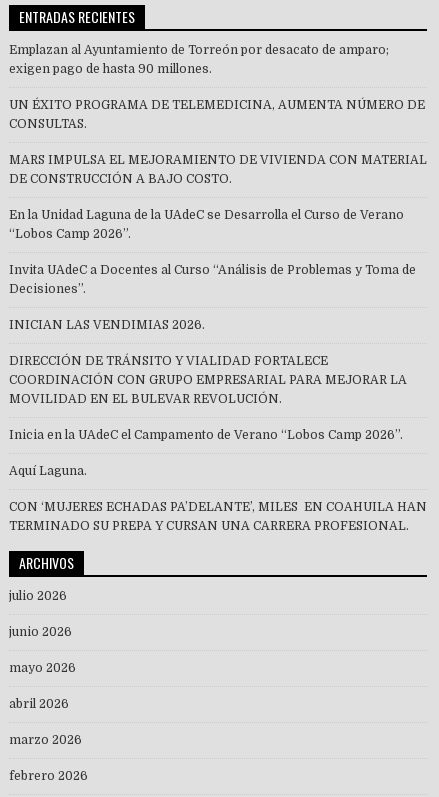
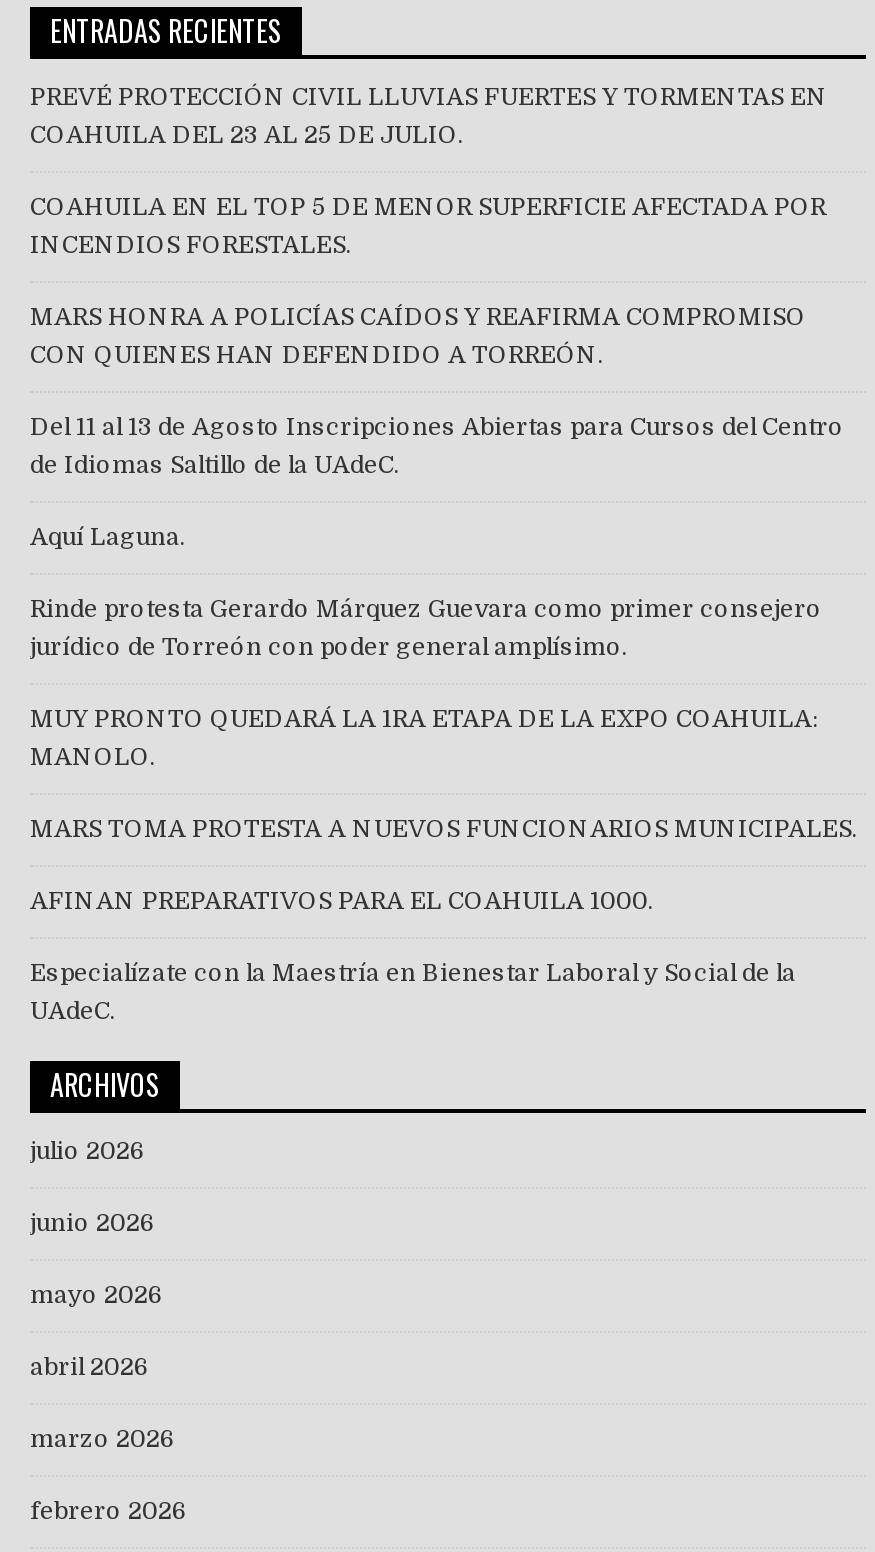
[9,43,427,442] Emplazan al Ayuntamiento de Torreón por desacato de amparo; | exigen pago de hasta 90 millones. | UN ÉXITO PROGRAMA DE TELEMEDICINA, AUMENTA NÚMERO DE | CONSULTAS. | MARS IMPULSA EL MEJORAMIENTO DE VIVIENDA CON MATERIAL | DE CONSTRUCCIÓN A BAJO COSTO. | En la Unidad Laguna de la UAdeC se Desarrolla el Curso de Verano | “Lobos Camp 2026”. | Invita UAdeC a Docentes al Curso “Análisis de Problemas y Toma de | Decisiones”. | INICIAN LAS VENDIMIAS 2026. | DIRECCIÓN DE TRÁNSITO Y VIALIDAD FORTALECE | COORDINACIÓN CON GRUPO EMPRESARIAL PARA MEJORAR LA | MOVILIDAD EN EL BULEVAR REVOLUCIÓN. | Inicia en la UAdeC el Campamento de Verano “Lobos Camp 2026”. -> [30,83,844,479] PREVÉ PROTECCIÓN CIVIL LLUVIAS FUERTES Y TORMENTAS EN | COAHUILA DEL 23 AL 25 DE JULIO. | COAHUILA EN EL TOP 5 DE MENOR SUPERFICIE AFECTADA POR | INCENDIOS FORESTALES. | MARS HONRA A POLICÍAS CAÍDOS Y REAFIRMA COMPROMISO | CON QUIENES HAN DEFENDIDO A TORREÓN. | Del 11 al 13 de Agosto Inscripciones Abiertas para Cursos del Centro | de Idiomas Saltillo de la UAdeC.
moved [9,464,87,478] -> [30,523,186,551]: Aquí Laguna.
[9,500,427,533] CON ‘MUJERES ECHADAS PA’DELANTE’, MILES EN COAHUILA HAN | TERMINADO SU PREPA Y CURSAN UNA CARRERA PROFESIONAL. -> [30,595,858,1025] Rinde protesta Gerardo Márquez Guevara como primer consejero | jurídico de Torreón con poder general amplísimo. | MUY PRONTO QUEDARÁ LA 1RA ETAPA DE LA EXPO COAHUILA: | MANOLO. | MARS TOMA PROTESTA A NUEVOS FUNCIONARIOS MUNICIPALES. | AFINAN PREPARATIVOS PARA EL COAHUILA 1000. | Especialízate con la Maestría en Bienestar Laboral y Social de la | UAdeC.

